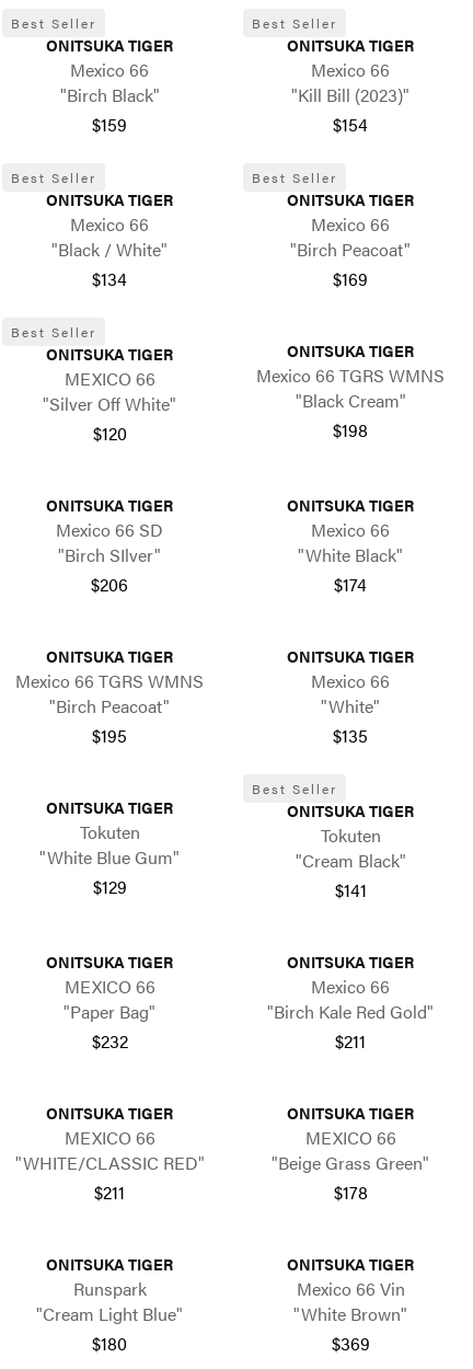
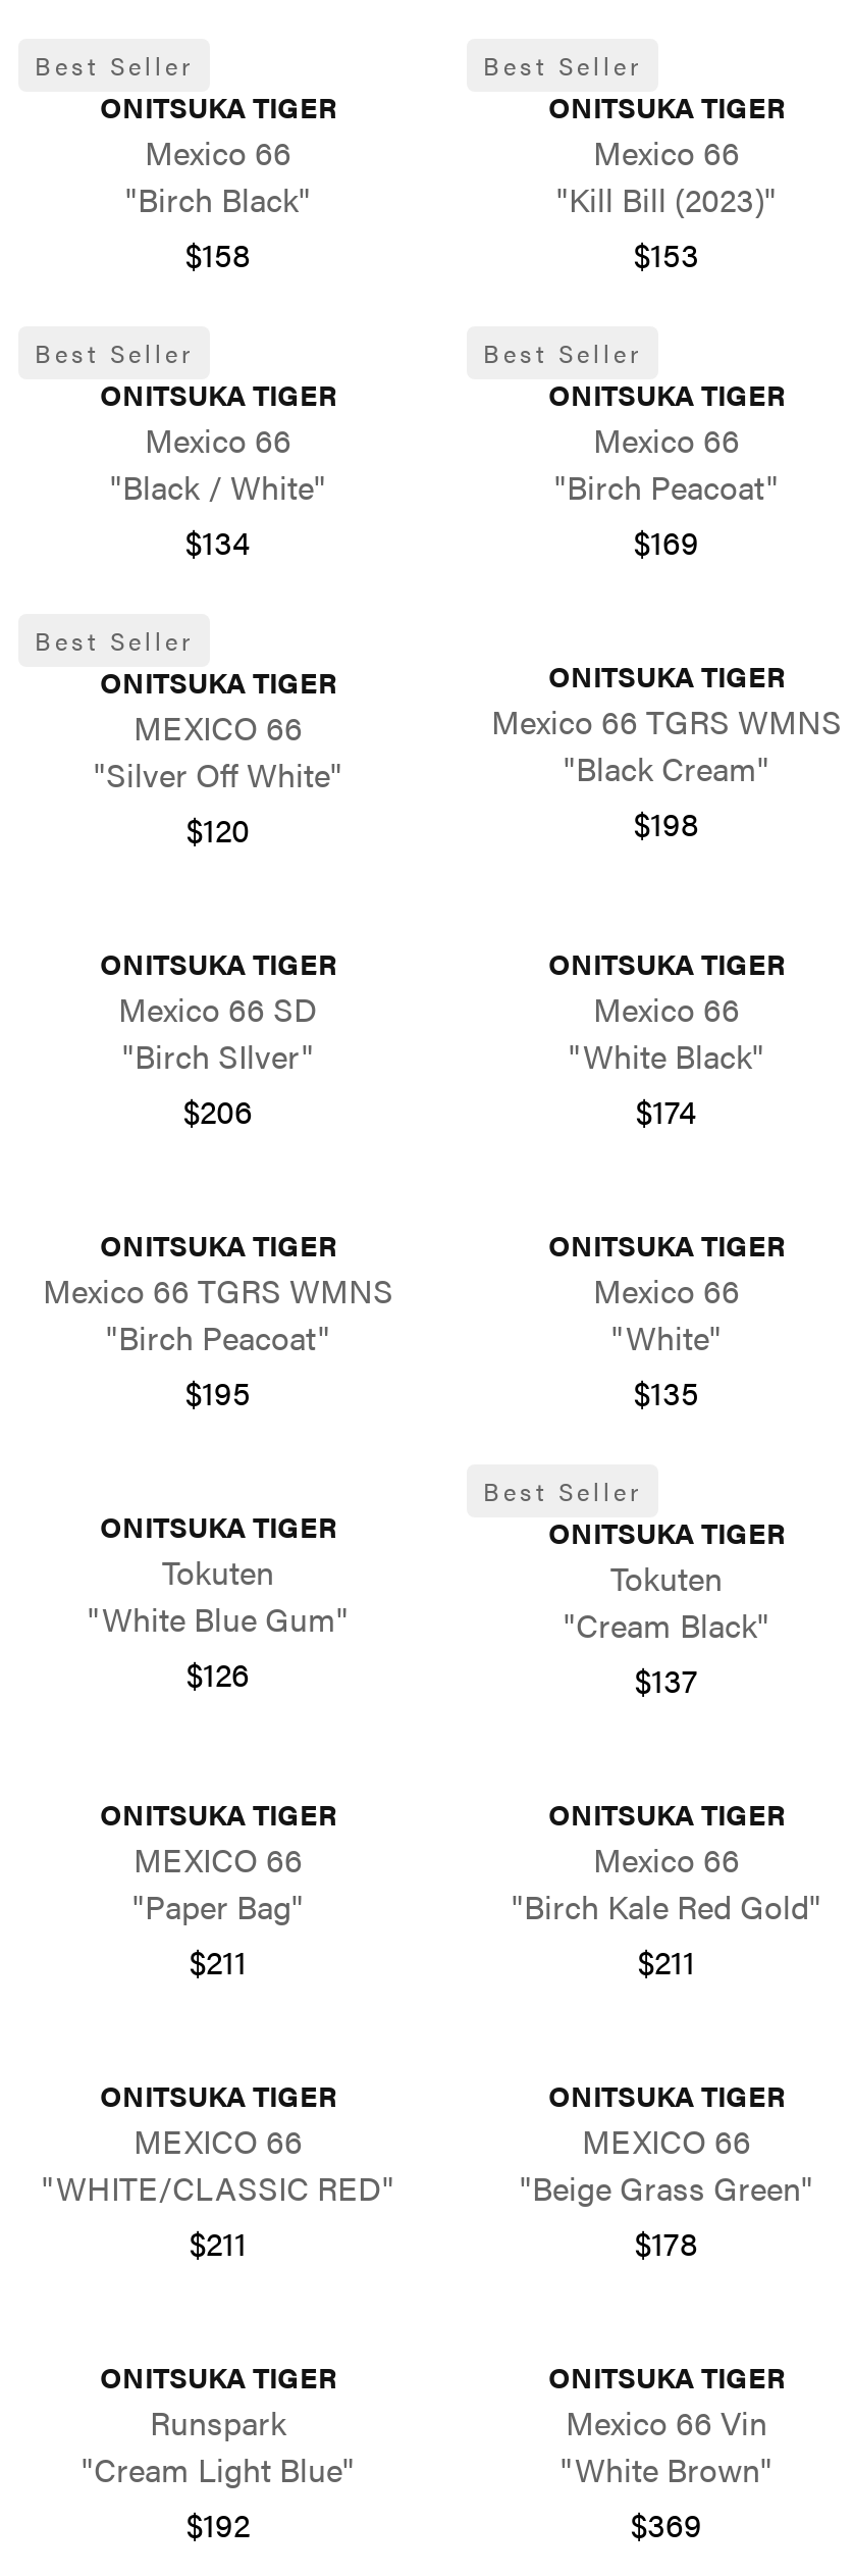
[92,112,127,137] $159 -> [185,230,251,277] $158
[333,112,368,137] $154 -> [634,230,699,277] $153
[93,874,126,899] $129 -> [186,1650,250,1697] $126
[334,877,366,902] $141 -> [635,1656,698,1703] $137
[91,1028,128,1054] $232 -> [190,1938,247,1985] $211
[92,1331,127,1356] $180 -> [186,2501,250,2547] $192

